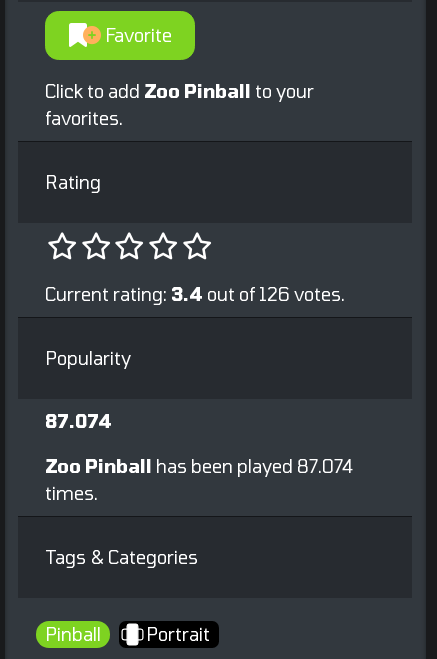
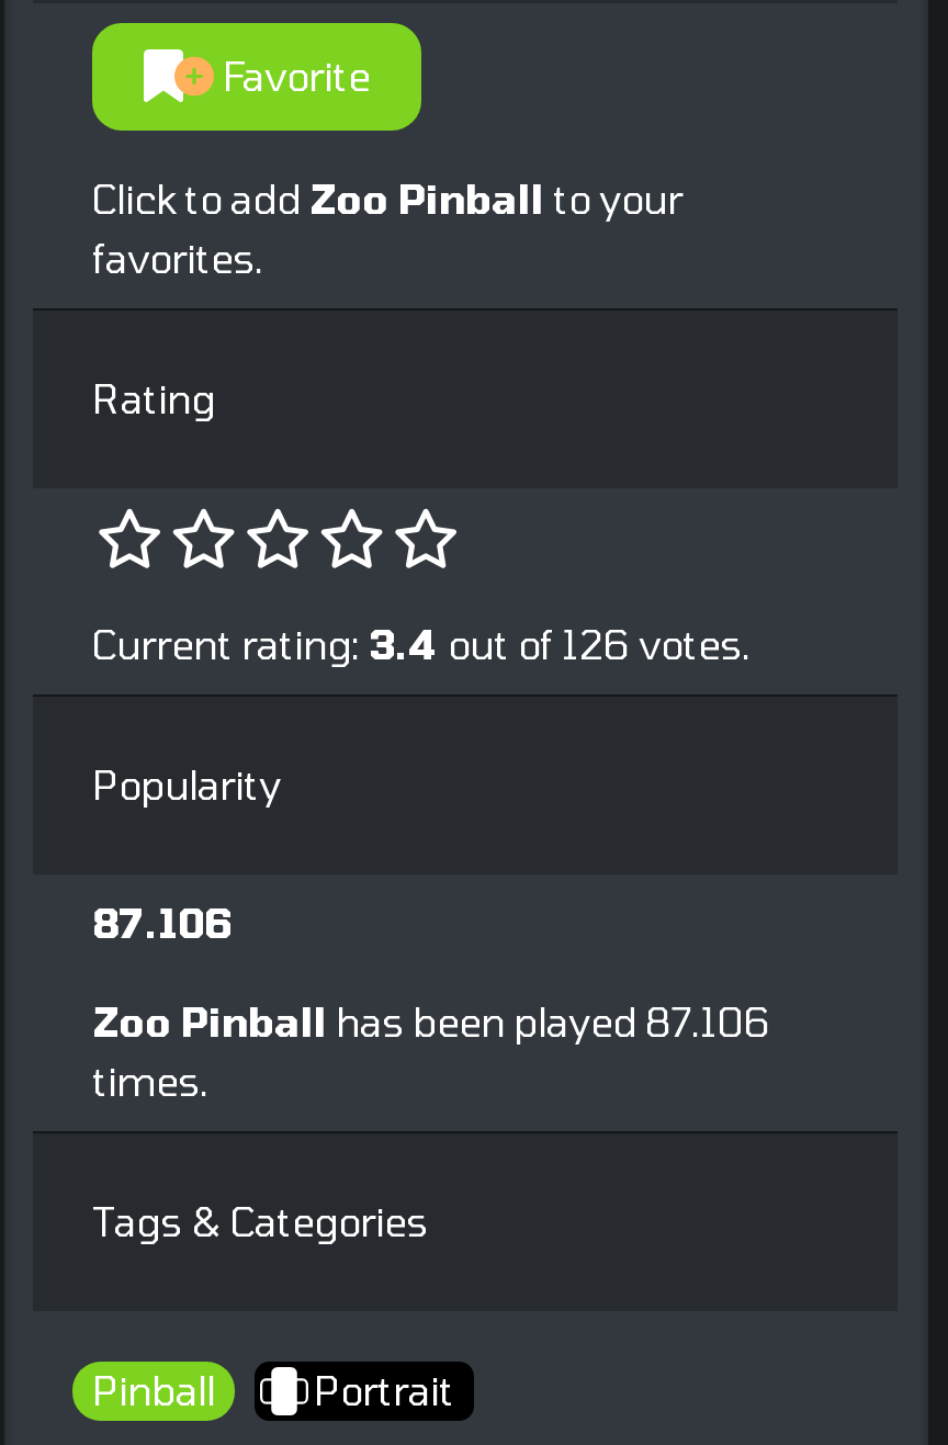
[45,410,112,432] 87.074 -> [92,899,233,947] 87.106
[45,455,353,477] Zoo Pinball has been played 87.074 -> [92,998,770,1046] Zoo Pinball has been played 87.106

